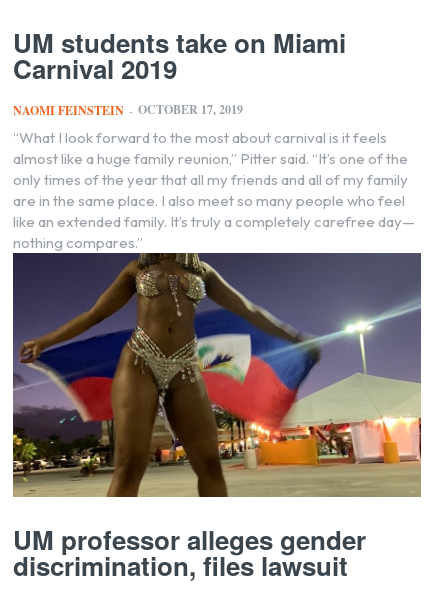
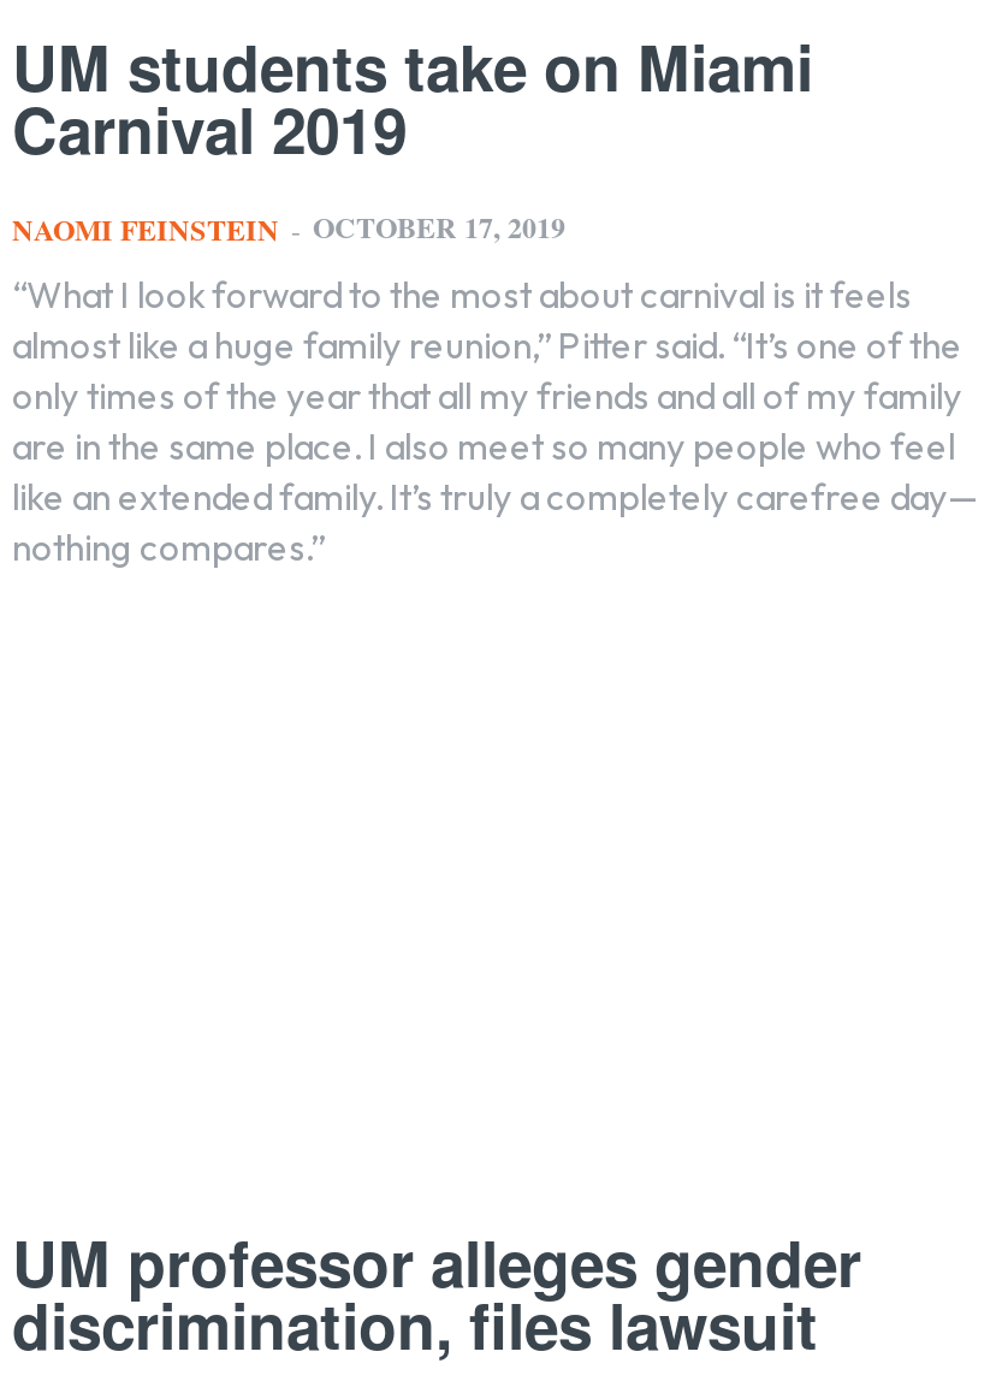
[12,252,422,498] [image] -> none

